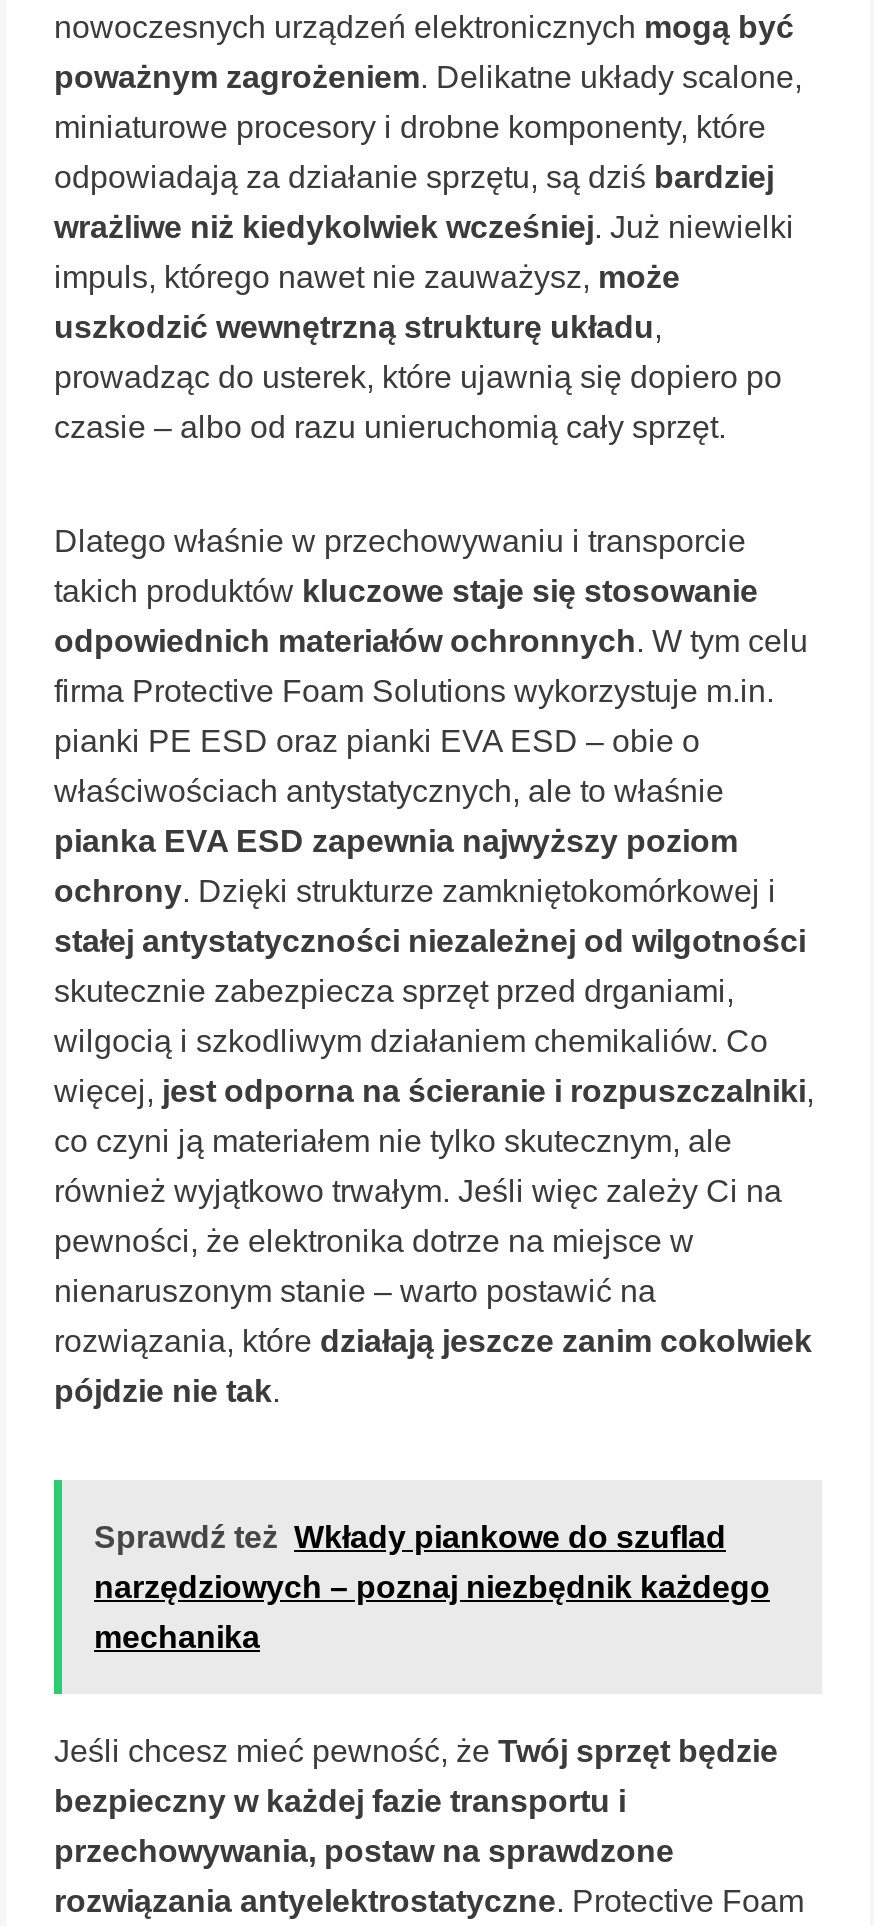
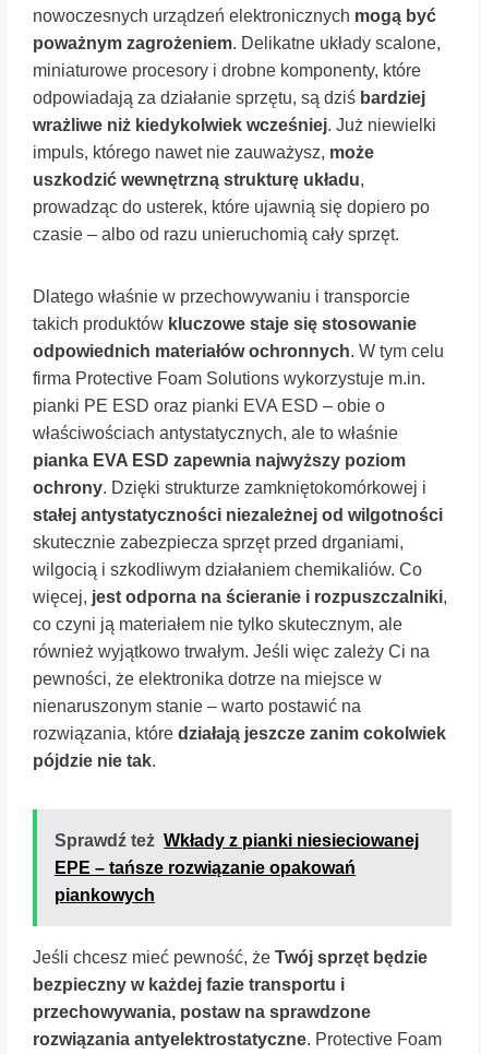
[94,1519,726,1553] Sprawdź też Wkłady piankowe do szuflad -> [55,831,419,849] Sprawdź też Wkłady z pianki niesieciowanej
[94,1569,770,1603] narzędziowych – poznaj niezbędnik każdego -> [55,858,356,877] EPE – tańsze rozwiązanie opakowań
[94,1619,260,1653] mechanika -> [55,885,155,904] piankowych

